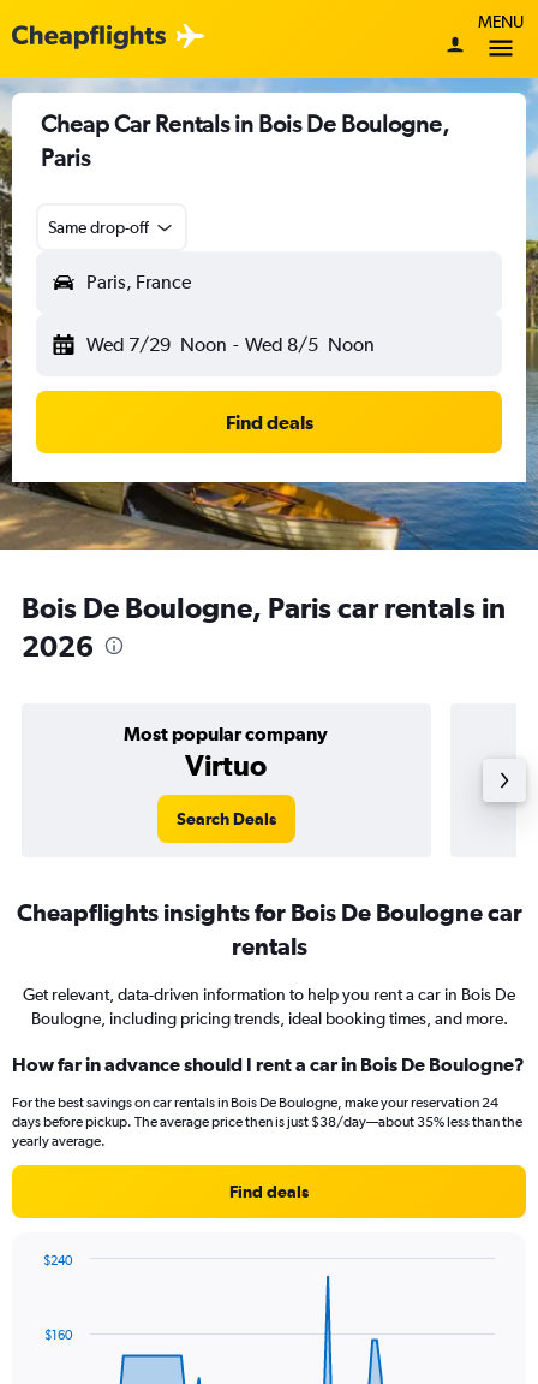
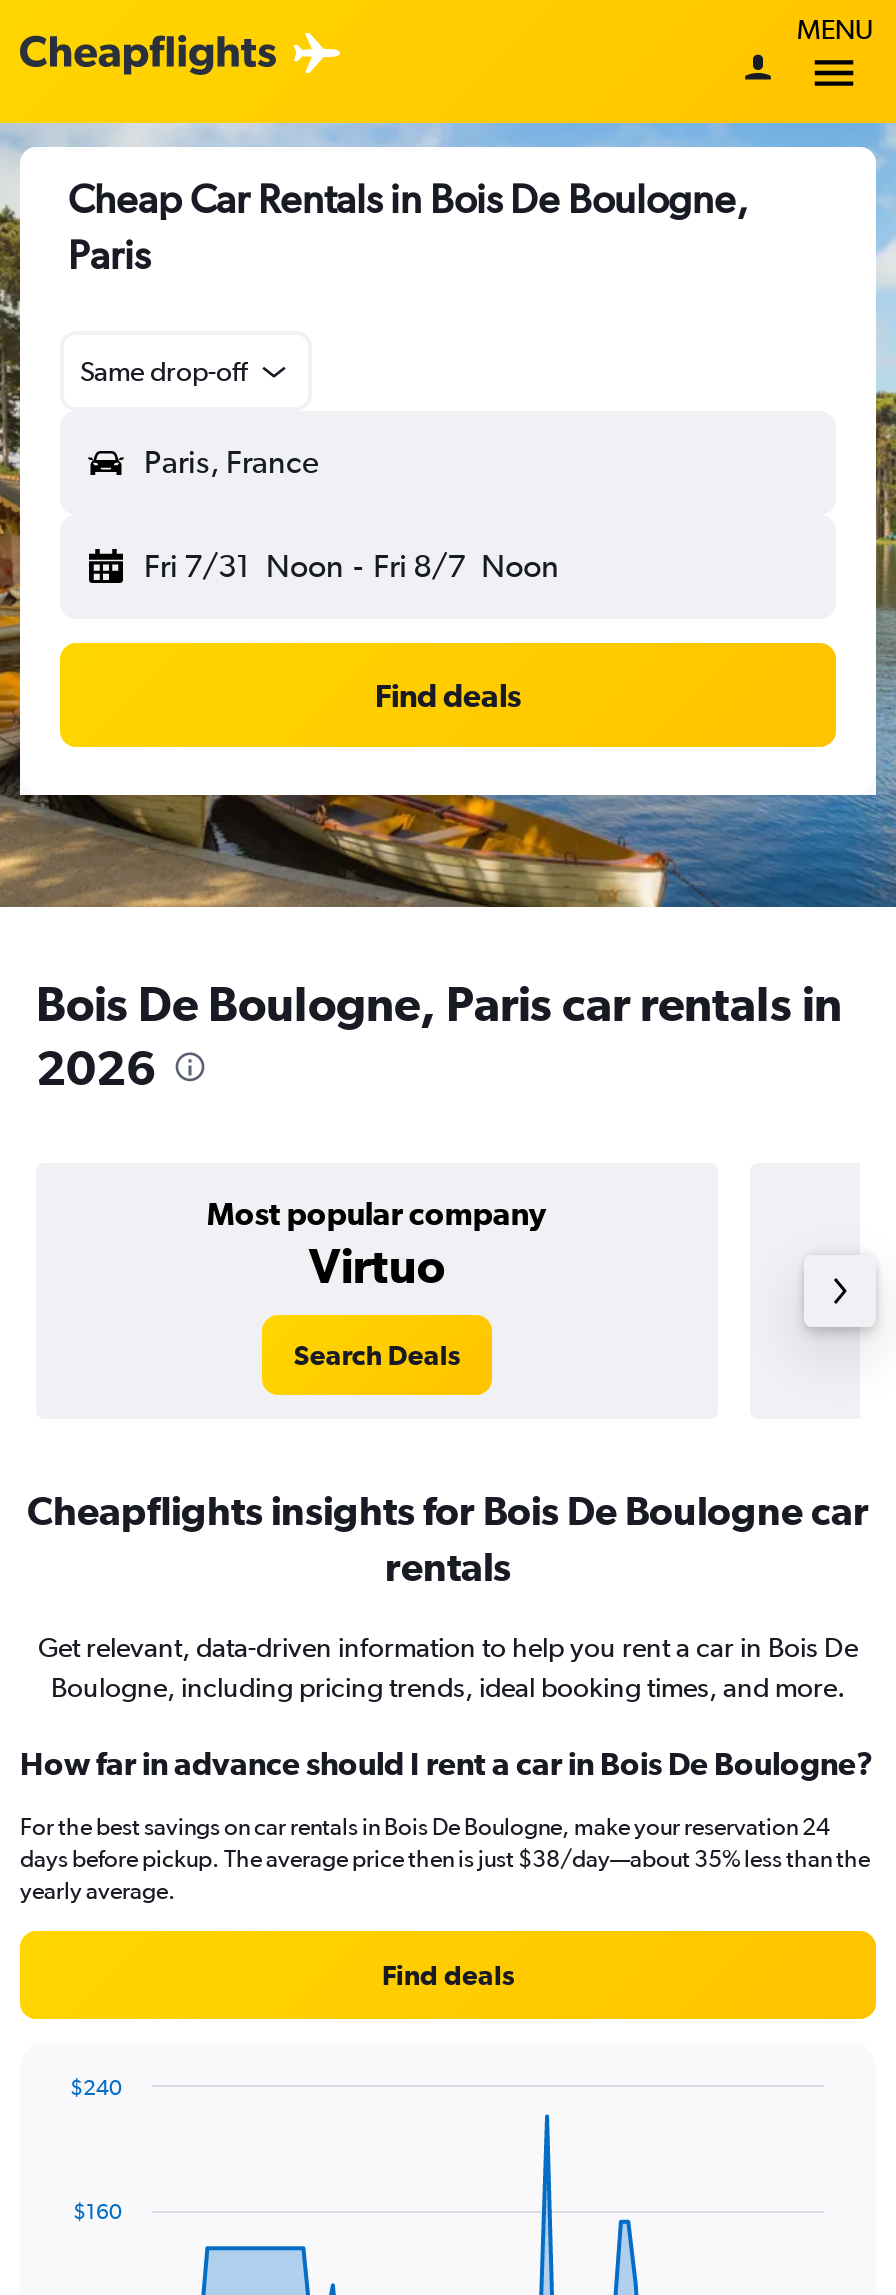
[86,333,374,356] Wed 7/29 Noon - Wed 8/5 Noon -> [144,547,559,585] Fri 7/31 Noon - Fri 8/7 Noon

